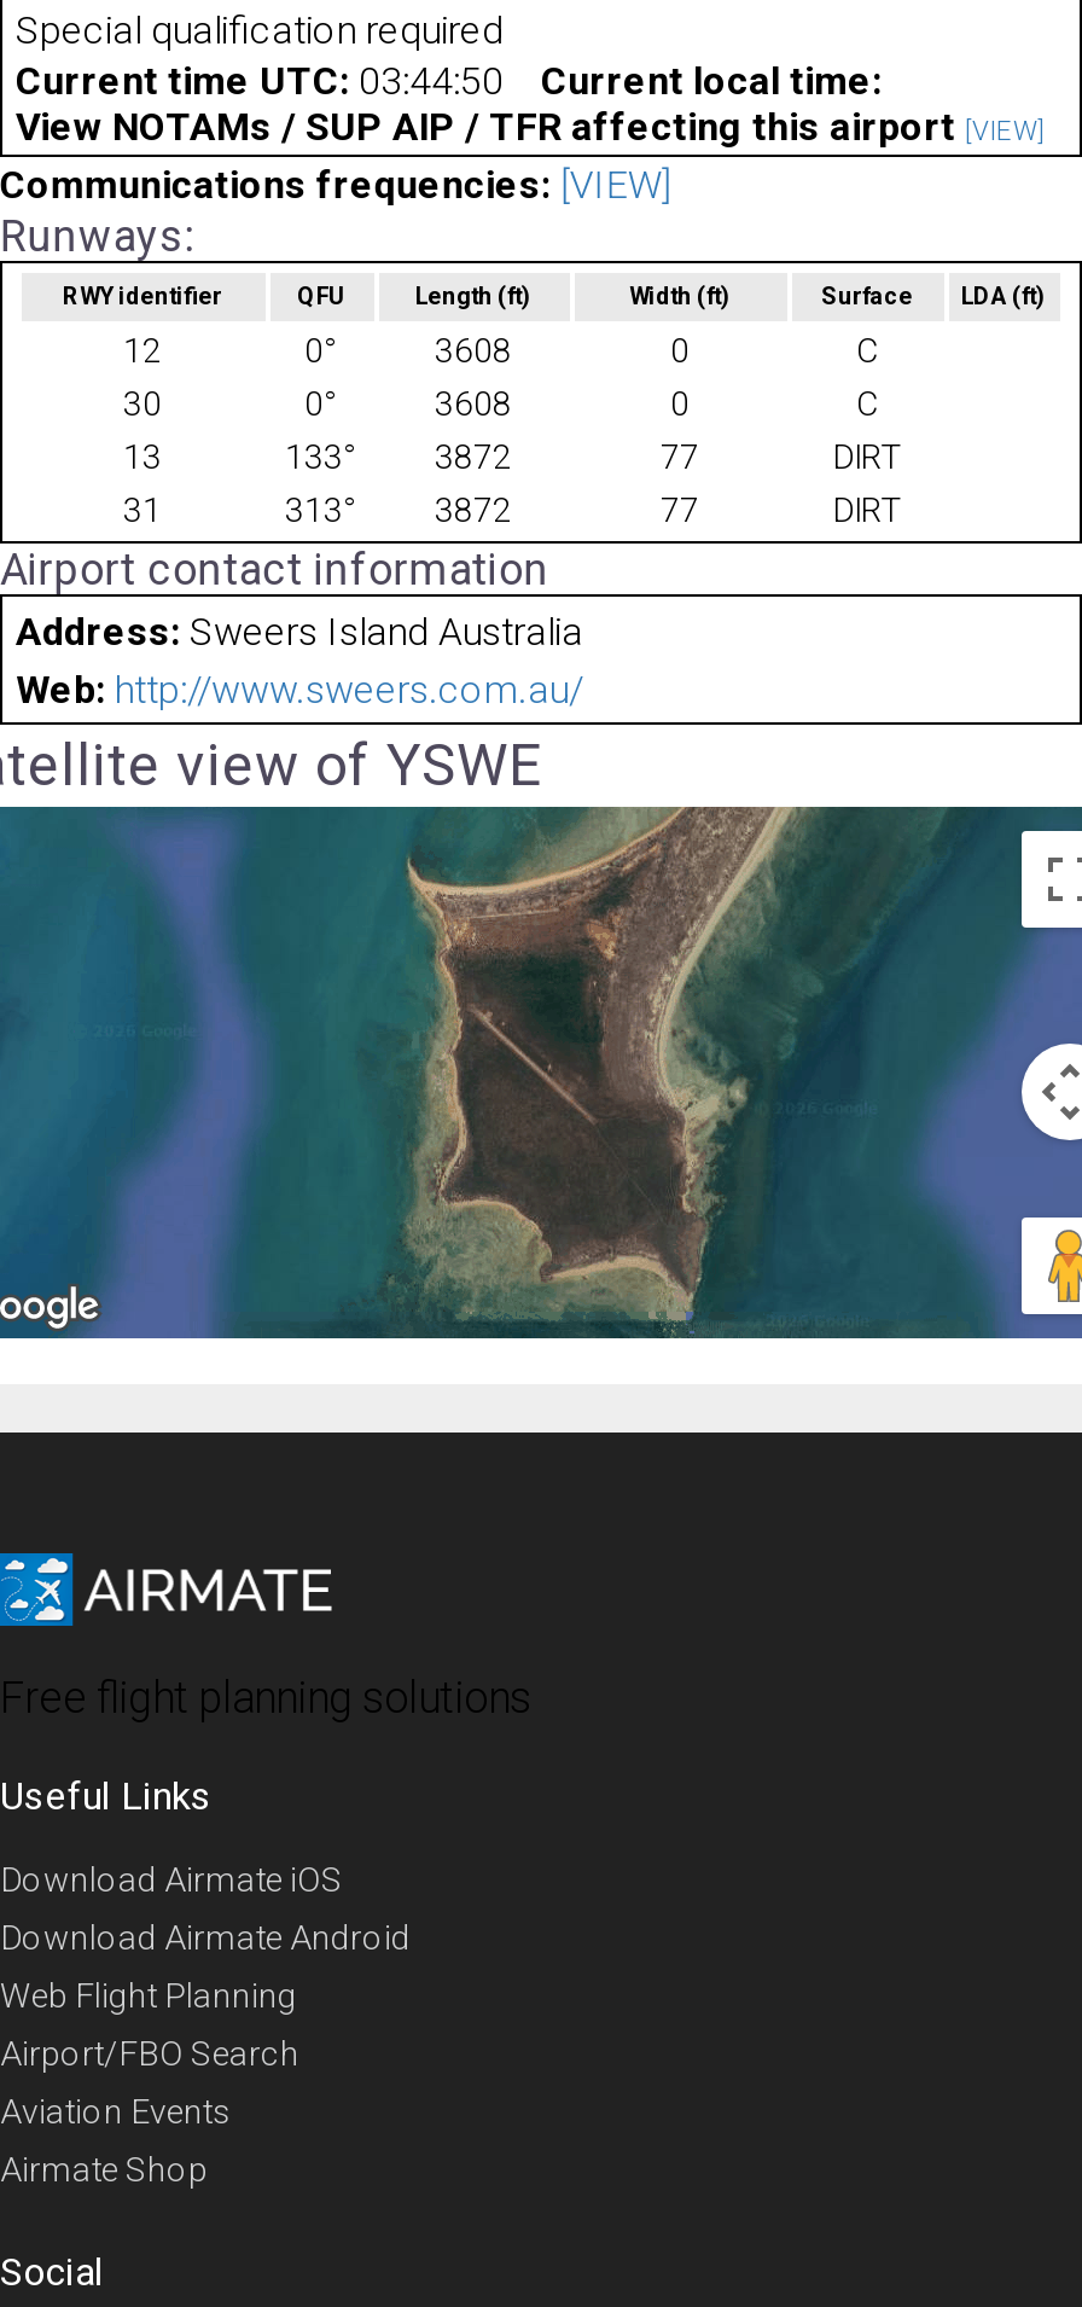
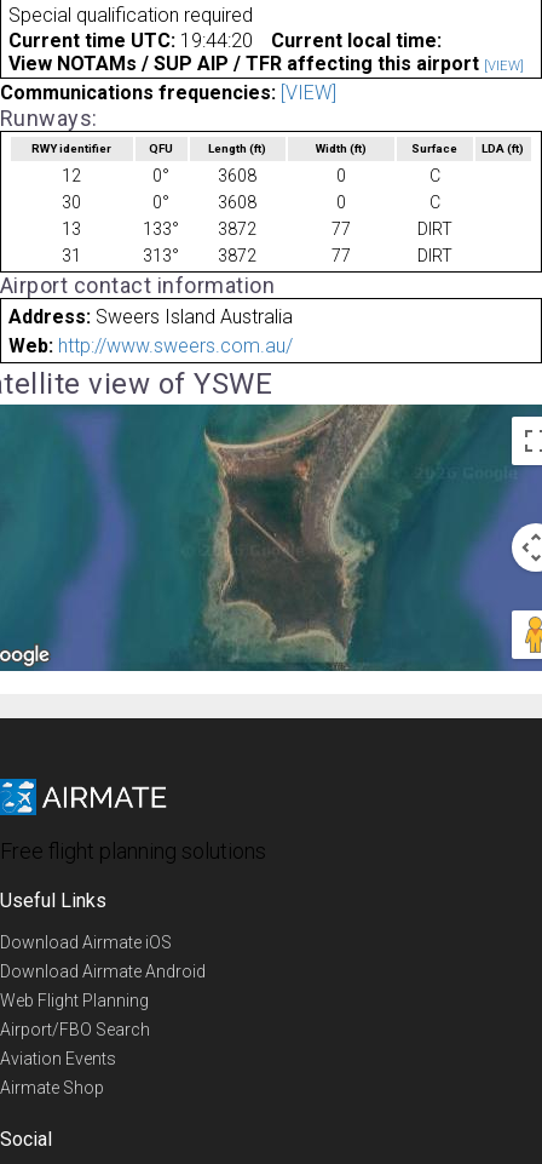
[16,59,504,105] Current time UTC: 03:44:50 -> [8,30,252,53] Current time UTC: 19:44:20

